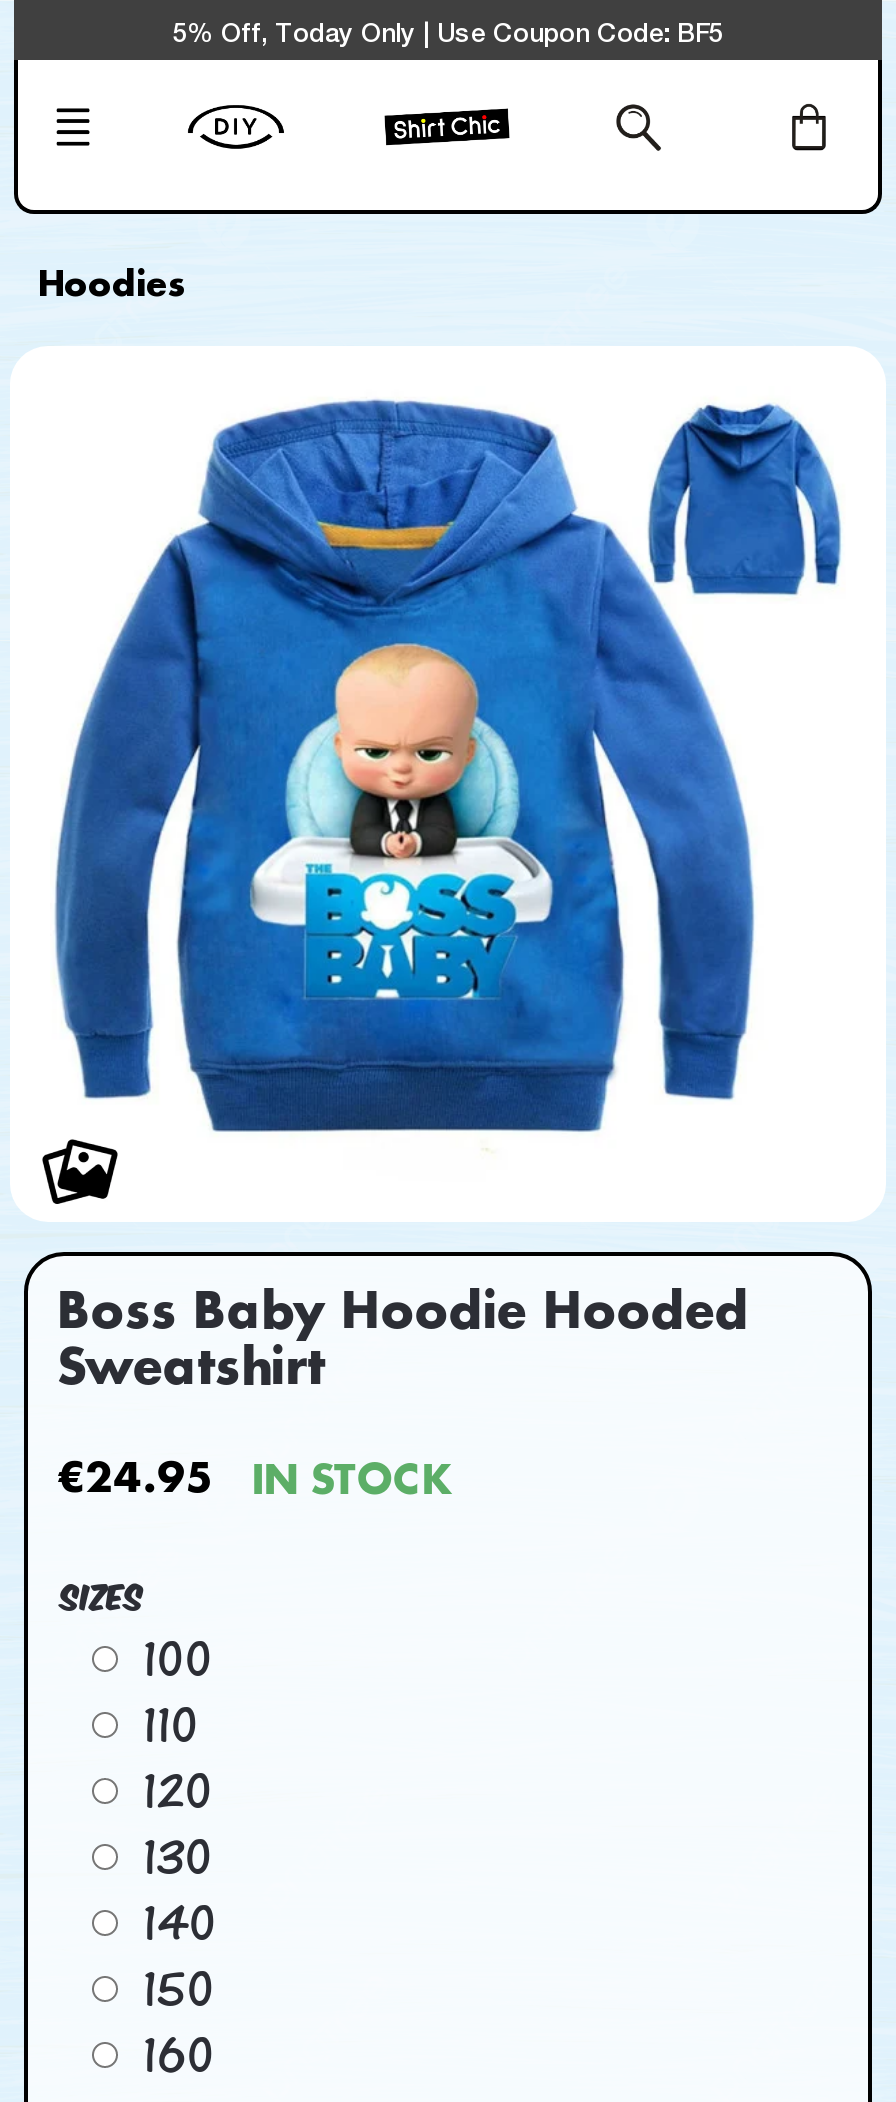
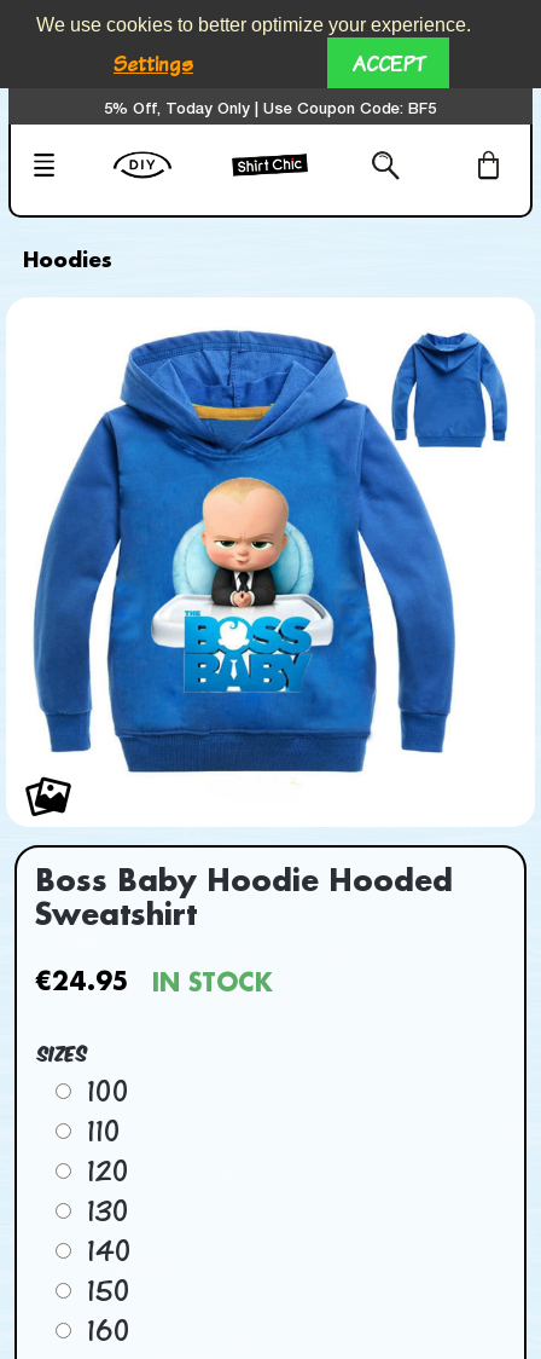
none -> [36,15,471,77] We use cookies to better optimize your experience. | Settings | ACCEPT

